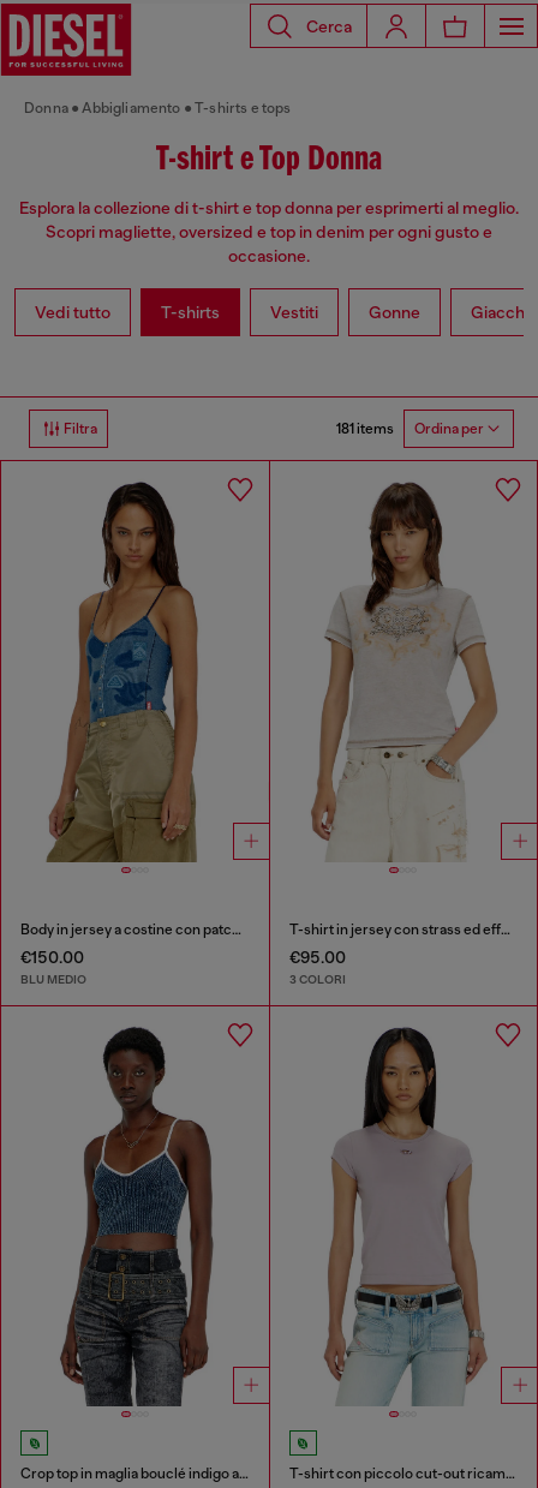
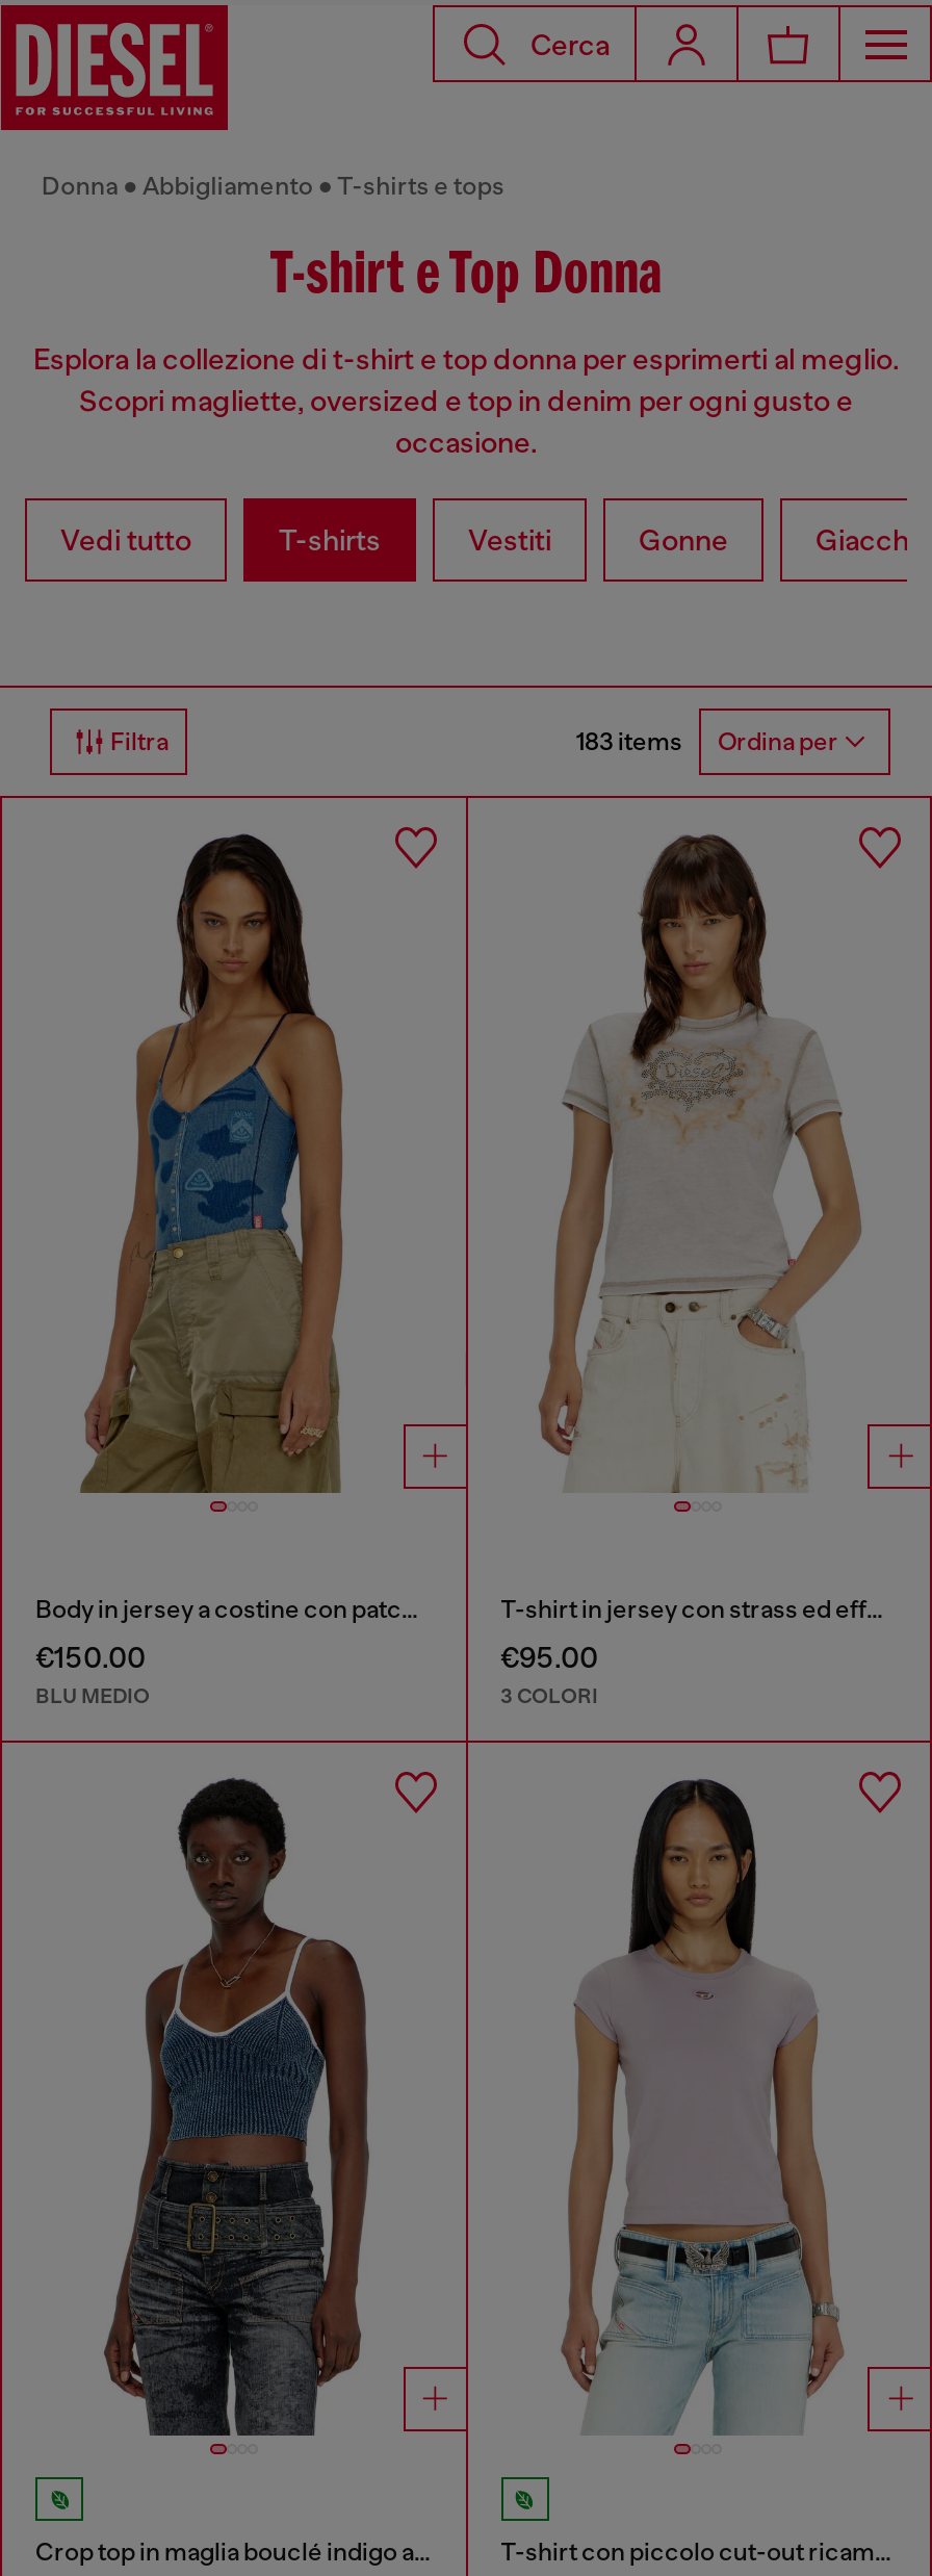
[336,420,484,438] 181 items Ordina per -> [576,727,838,757] 183 items Ordina per

